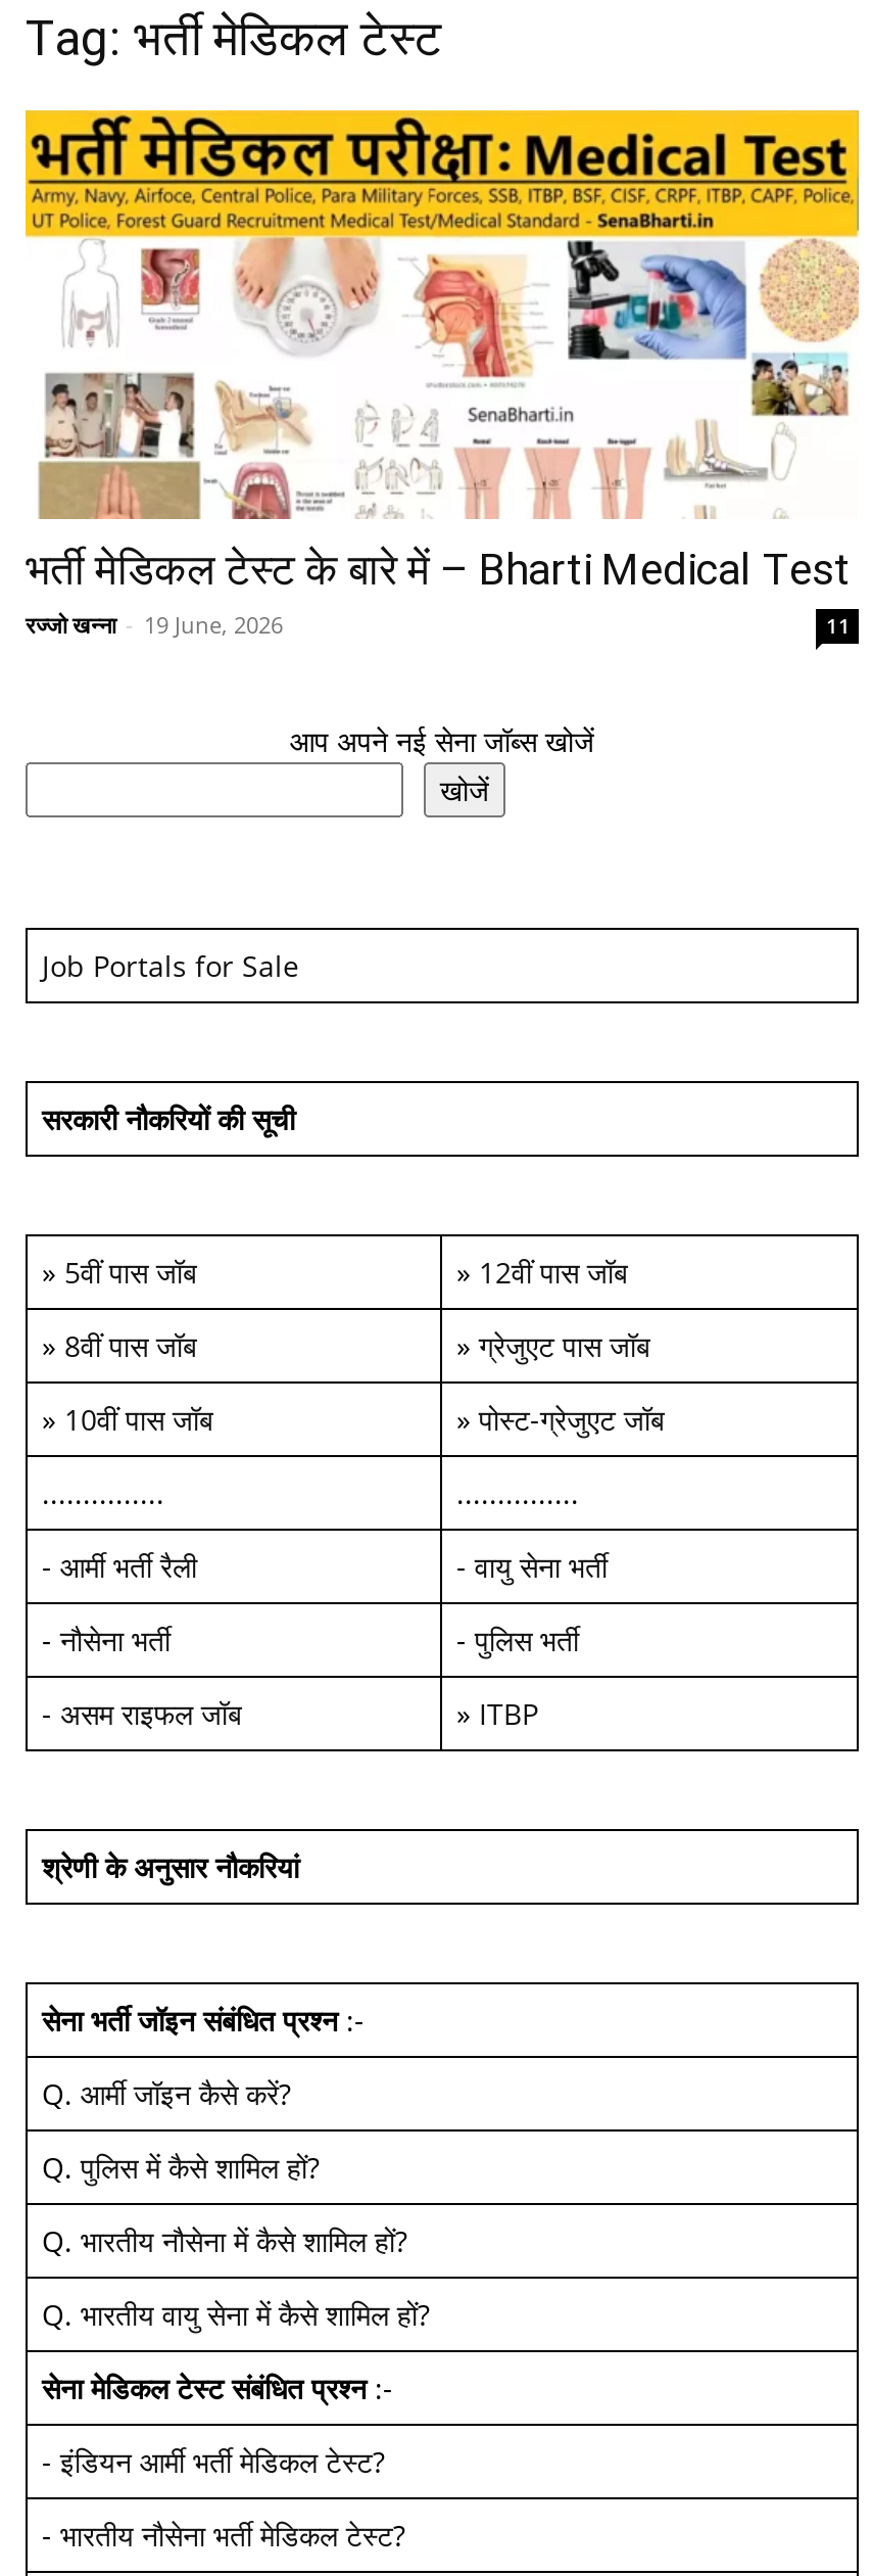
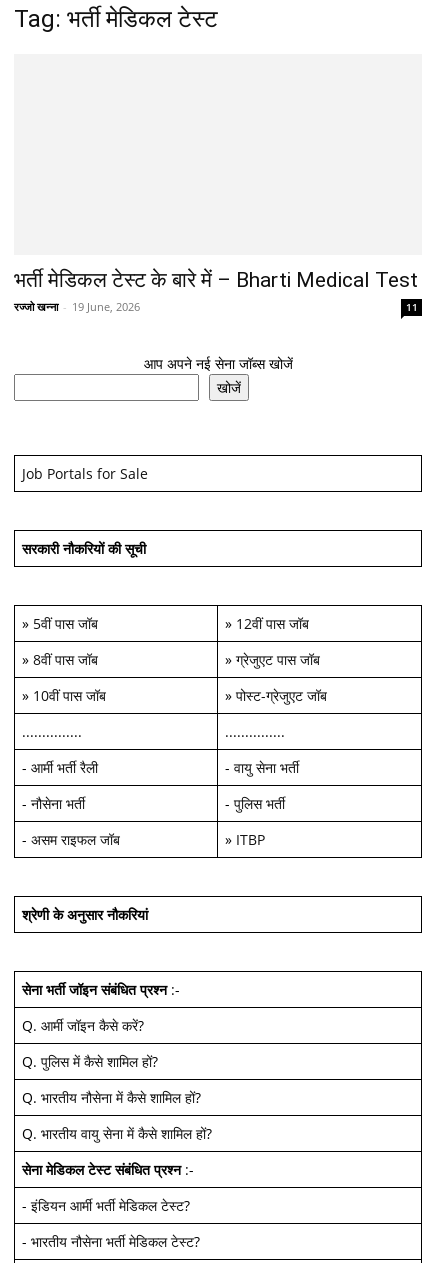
[23,108,861,521] [image] -> none

